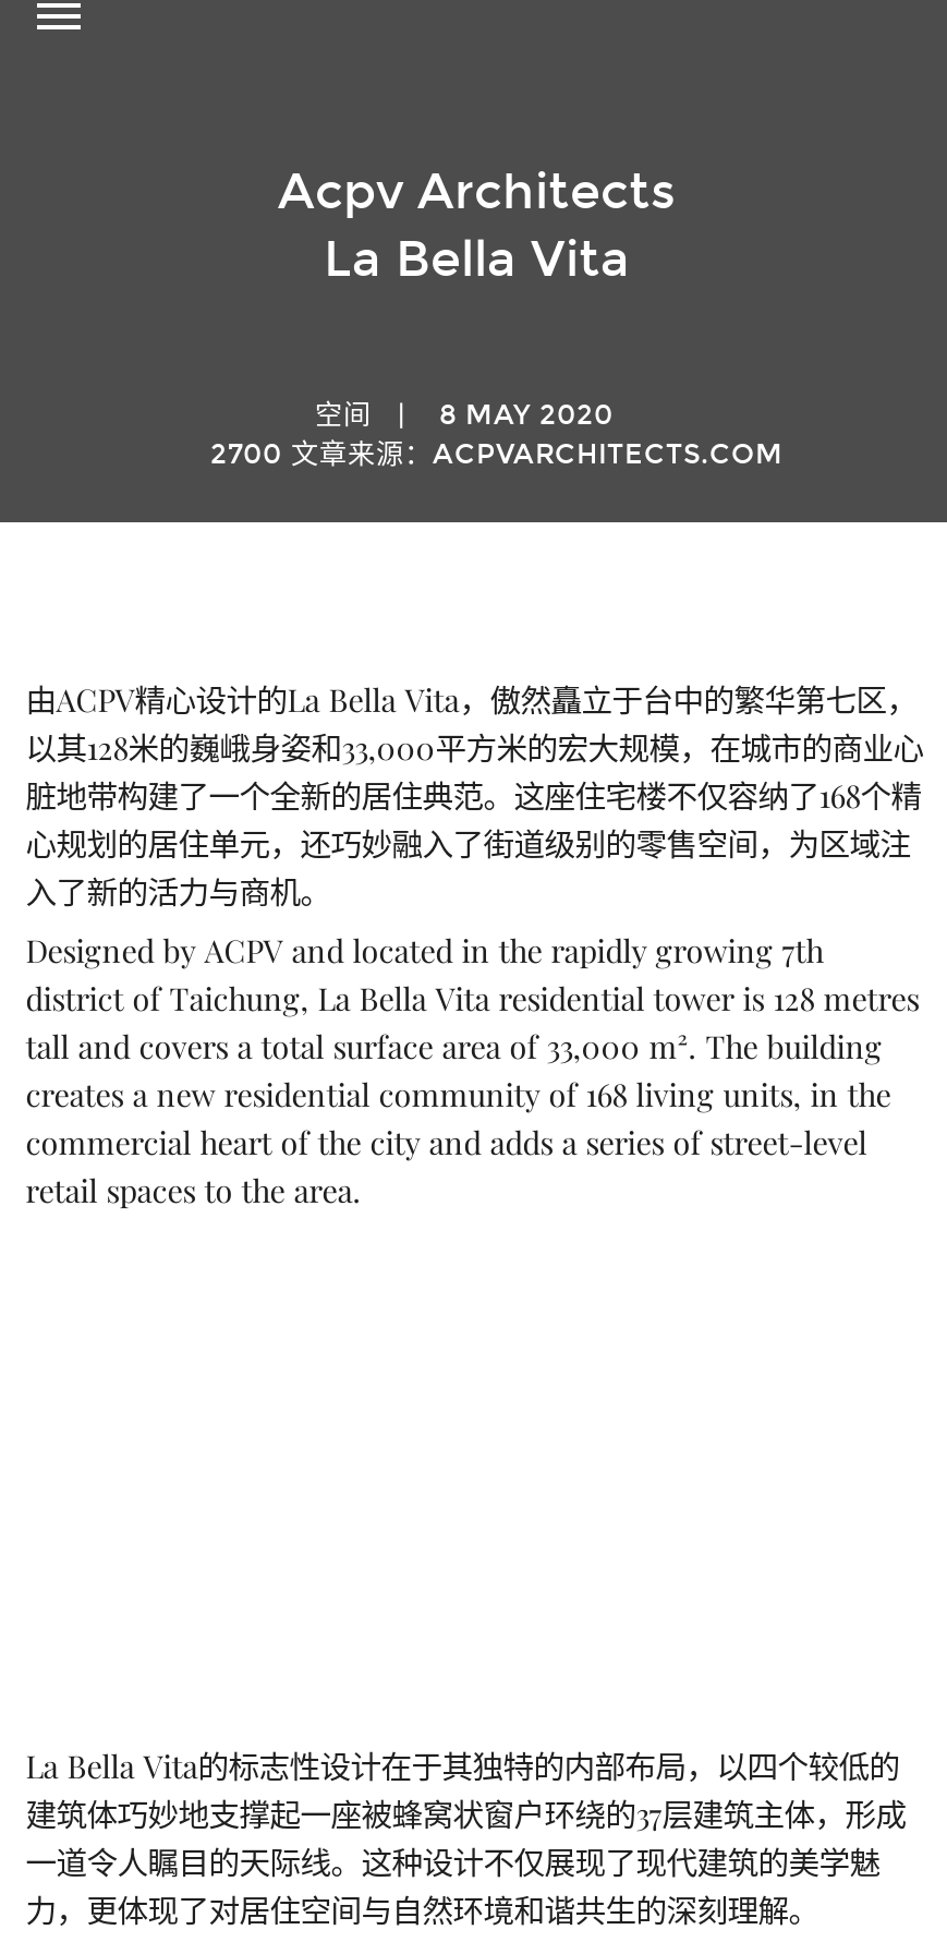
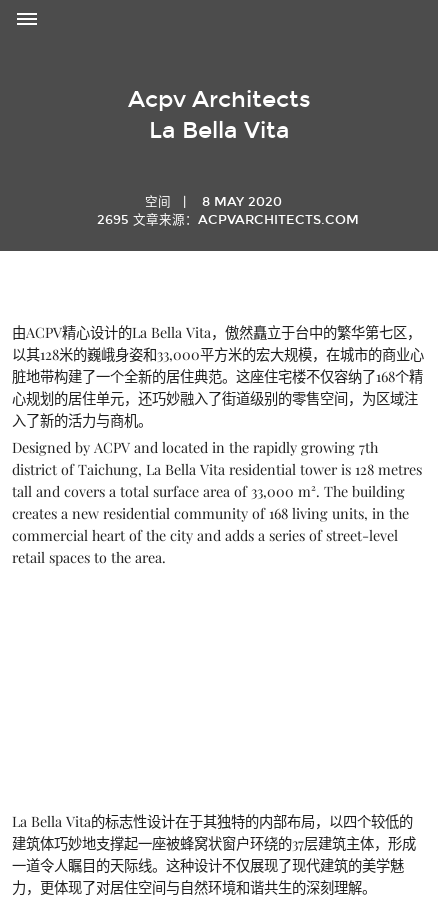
[210,438,784,470] 2700 文章来源：ACPVARCHITECTS.COM -> [97,212,359,227] 2695 文章来源：ACPVARCHITECTS.COM

